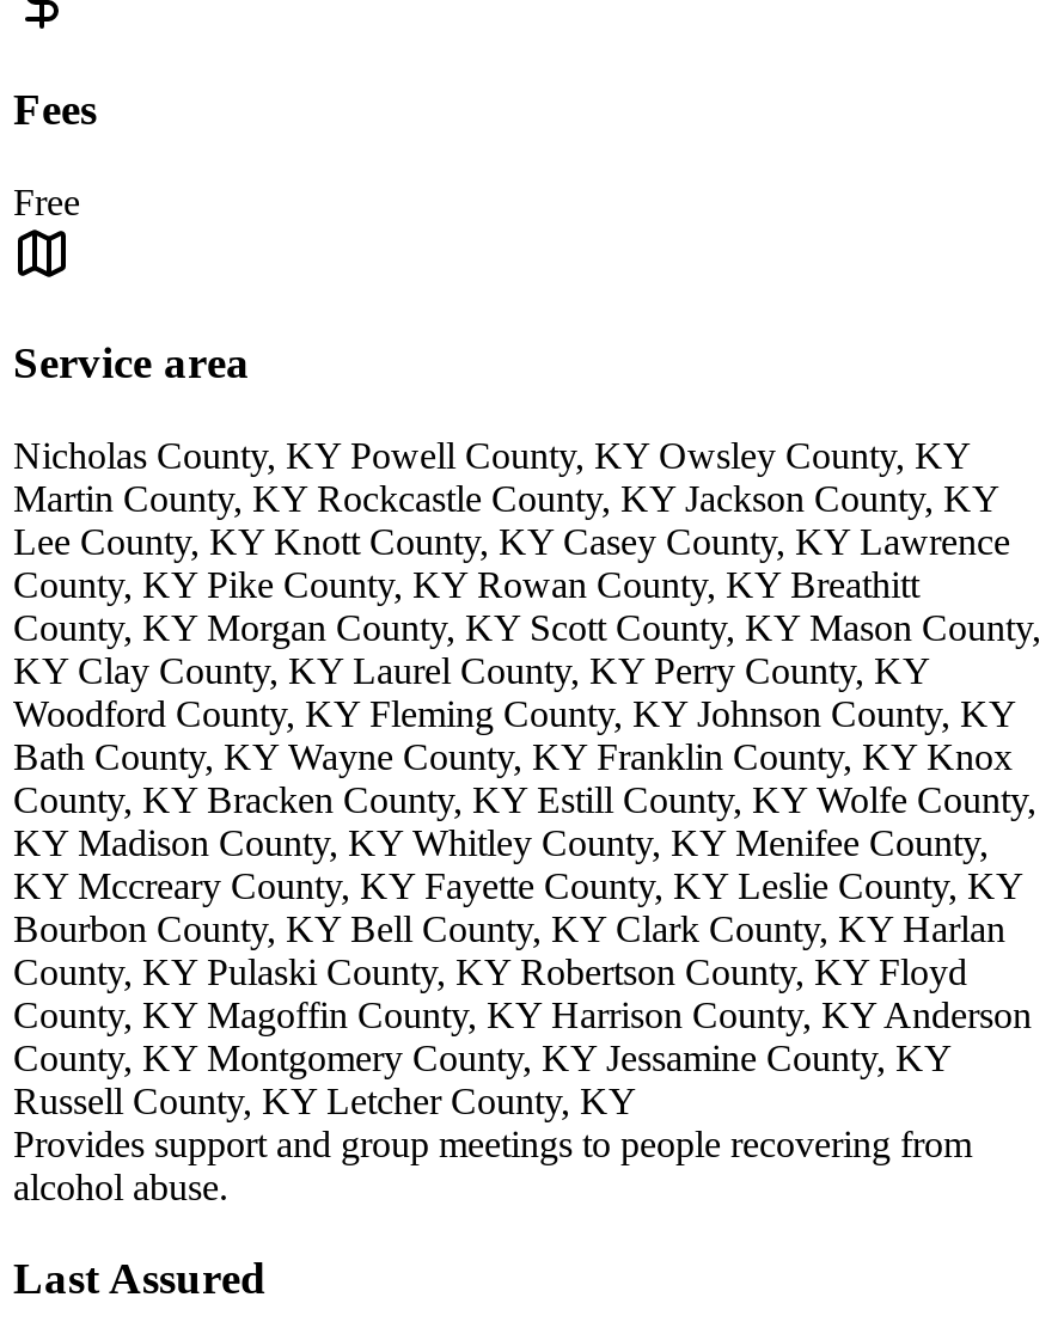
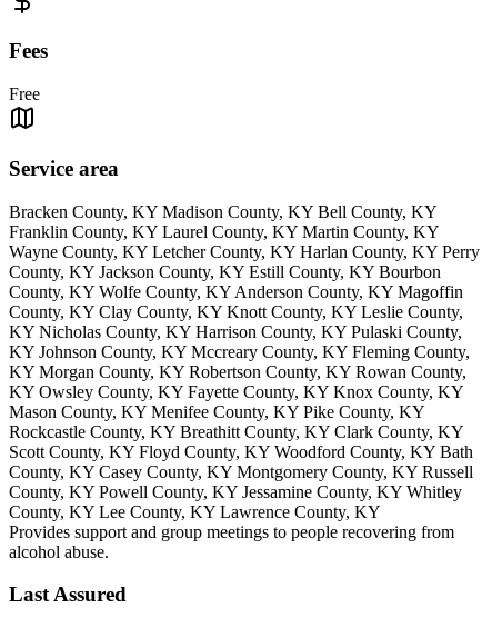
[13,434,1041,1120] Nicholas County, KY Powell County, KY Owsley County, KY | Martin County, KY Rockcastle County, KY Jackson County, KY | Lee County, KY Knott County, KY Casey County, KY Lawrence | County, KY Pike County, KY Rowan County, KY Breathitt | County, KY Morgan County, KY Scott County, KY Mason County, | KY Clay County, KY Laurel County, KY Perry County, KY | Woodford County, KY Fleming County, KY Johnson County, KY | Bath County, KY Wayne County, KY Franklin County, KY Knox | County, KY Bracken County, KY Estill County, KY Wolfe County, | KY Madison County, KY Whitley County, KY Menifee County, | KY Mccreary County, KY Fayette County, KY Leslie County, KY | Bourbon County, KY Bell County, KY Clark County, KY Harlan | County, KY Pulaski County, KY Robertson County, KY Floyd | County, KY Magoffin County, KY Harrison County, KY Anderson | County, KY Montgomery County, KY Jessamine County, KY | Russell County, KY Letcher County, KY -> [9,202,480,521] Bracken County, KY Madison County, KY Bell County, KY | Franklin County, KY Laurel County, KY Martin County, KY | Wayne County, KY Letcher County, KY Harlan County, KY Perry | County, KY Jackson County, KY Estill County, KY Bourbon | County, KY Wolfe County, KY Anderson County, KY Magoffin | County, KY Clay County, KY Knott County, KY Leslie County, | KY Nicholas County, KY Harrison County, KY Pulaski County, | KY Johnson County, KY Mccreary County, KY Fleming County, | KY Morgan County, KY Robertson County, KY Rowan County, | KY Owsley County, KY Fayette County, KY Knox County, KY | Mason County, KY Menifee County, KY Pike County, KY | Rockcastle County, KY Breathitt County, KY Clark County, KY | Scott County, KY Floyd County, KY Woodford County, KY Bath | County, KY Casey County, KY Montgomery County, KY Russell | County, KY Powell County, KY Jessamine County, KY Whitley | County, KY Lee County, KY Lawrence County, KY

